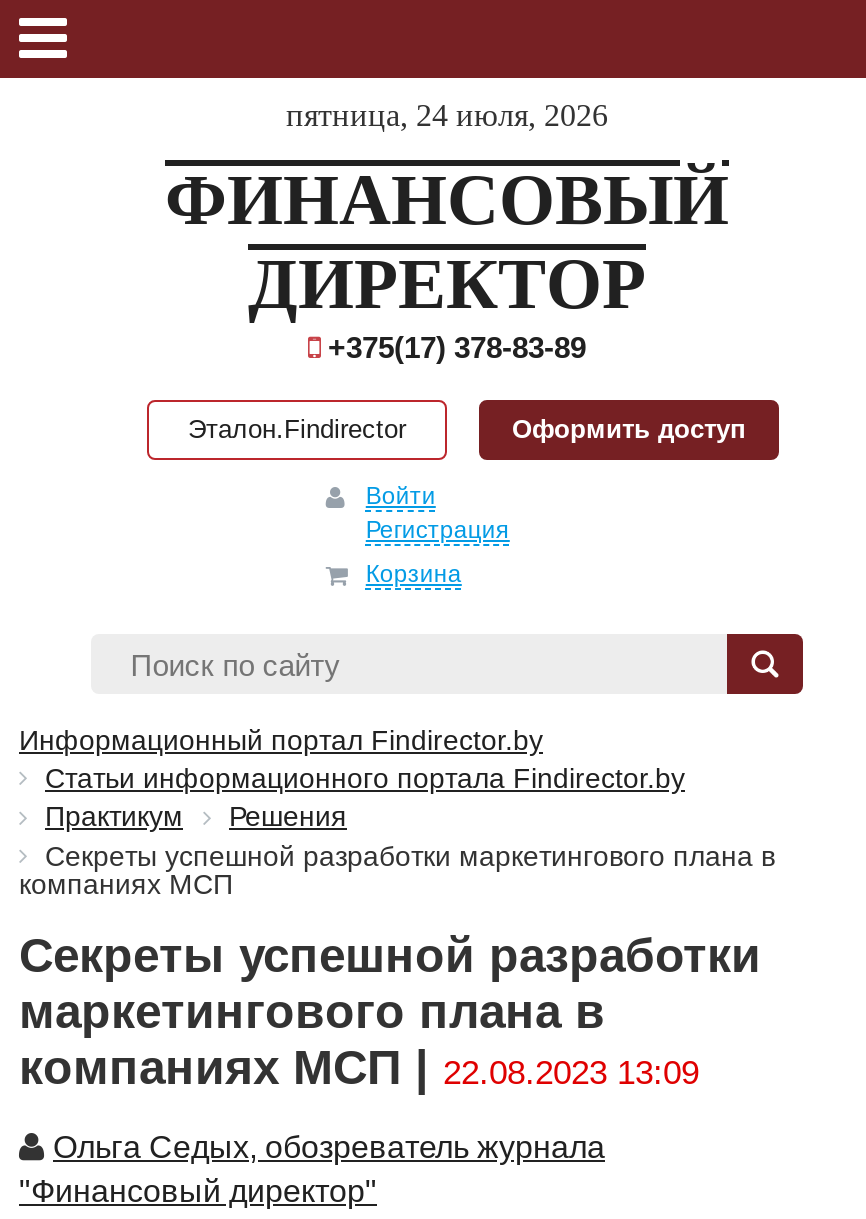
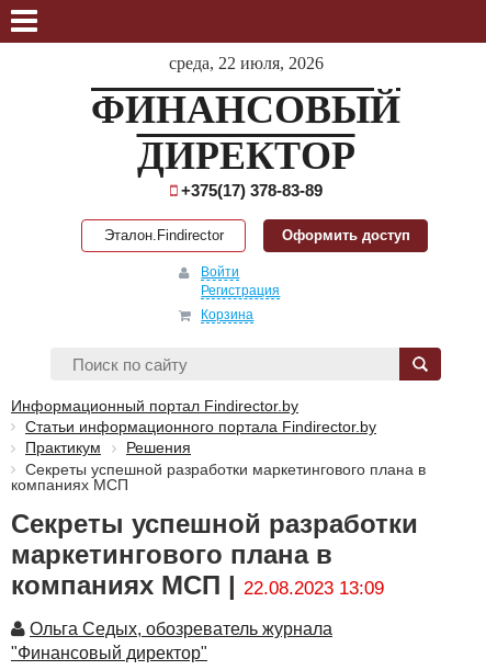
[286,98,608,132] пятница, 24 июля, 2026 -> [168,54,323,72] среда, 22 июля, 2026

